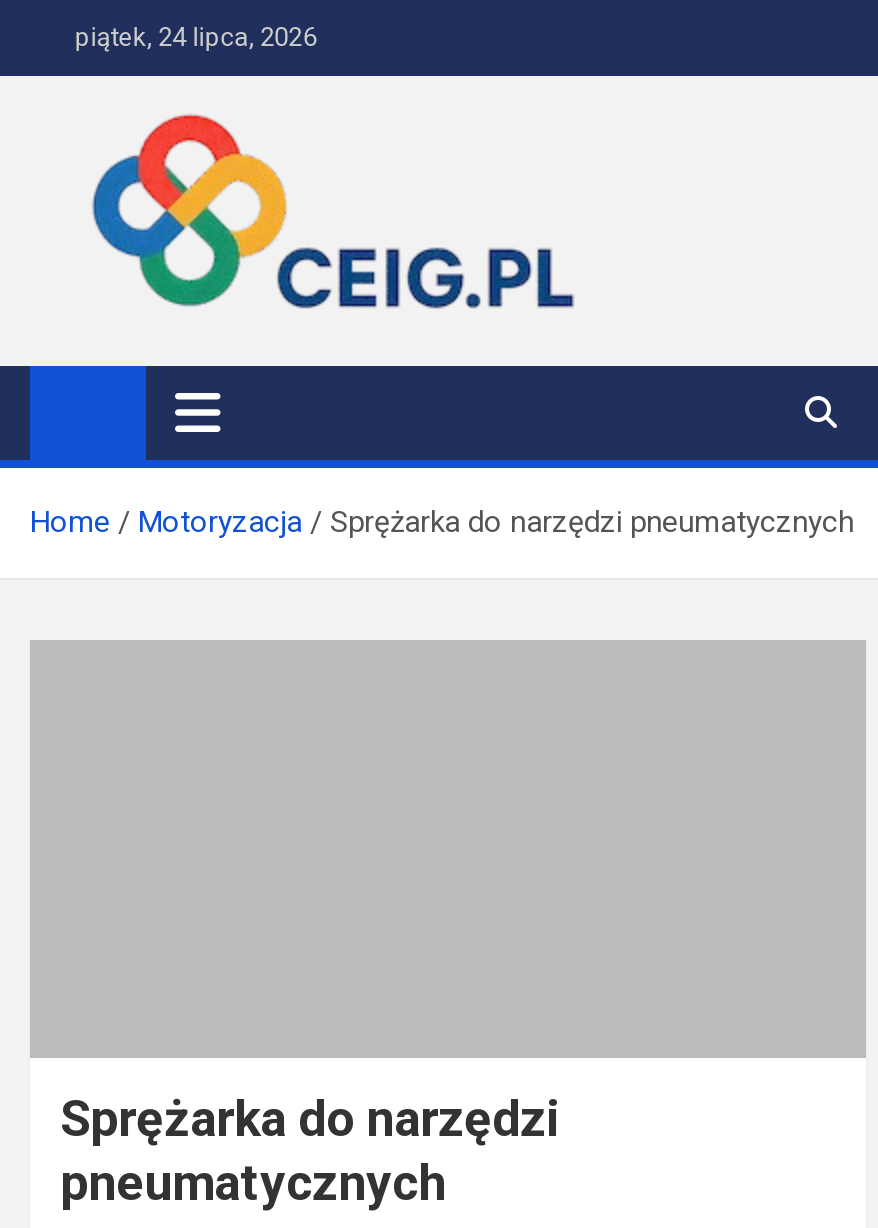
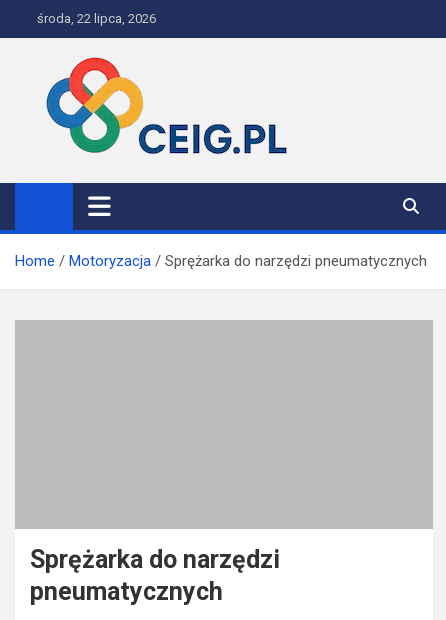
[62,22,316,52] piątek, 24 lipca, 2026 -> [31,11,156,26] środa, 22 lipca, 2026

